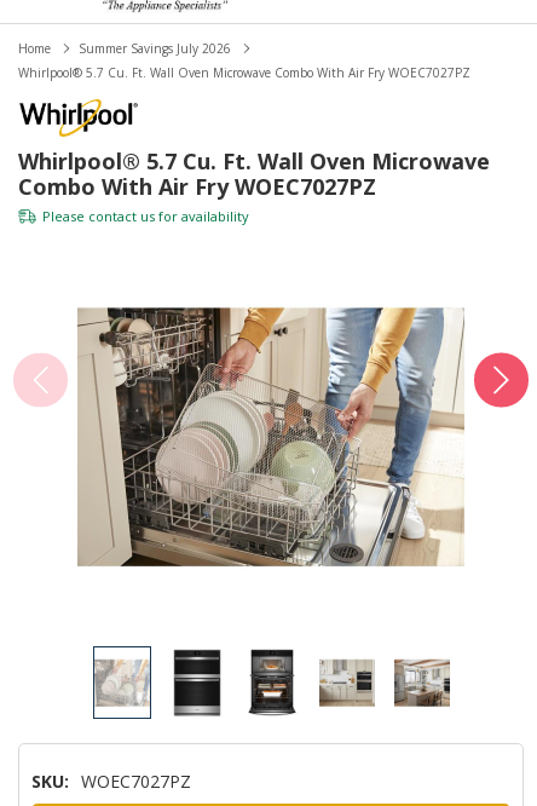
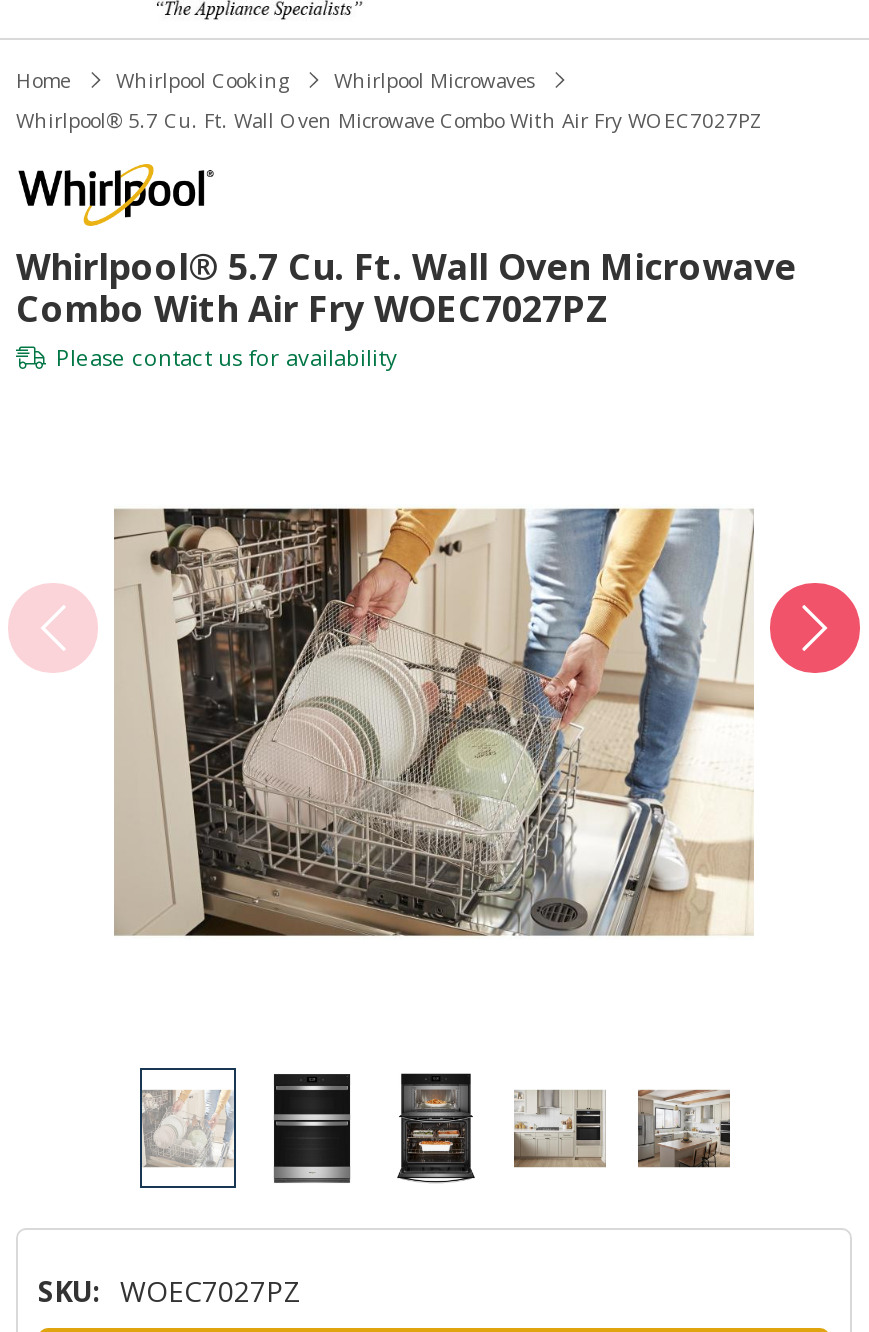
[79,40,231,57] Summer Savings July 2026 -> [116,66,534,94] Whirlpool Cooking | Whirlpool Microwaves

